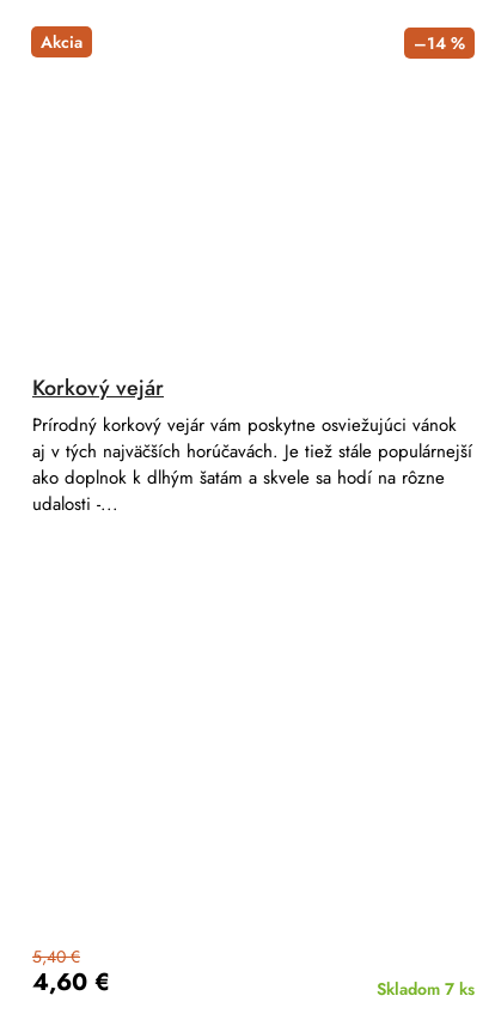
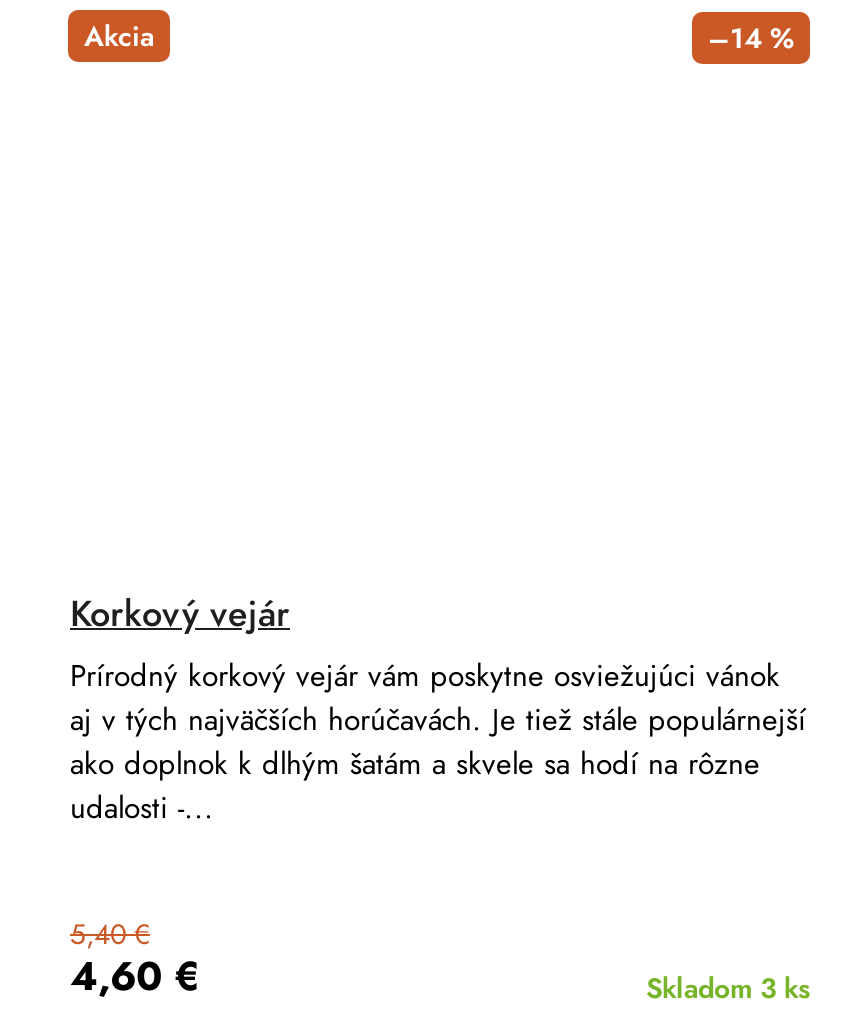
[377,977,475,1001] Skladom 7 ks -> [646,969,810,1009] Skladom 3 ks

